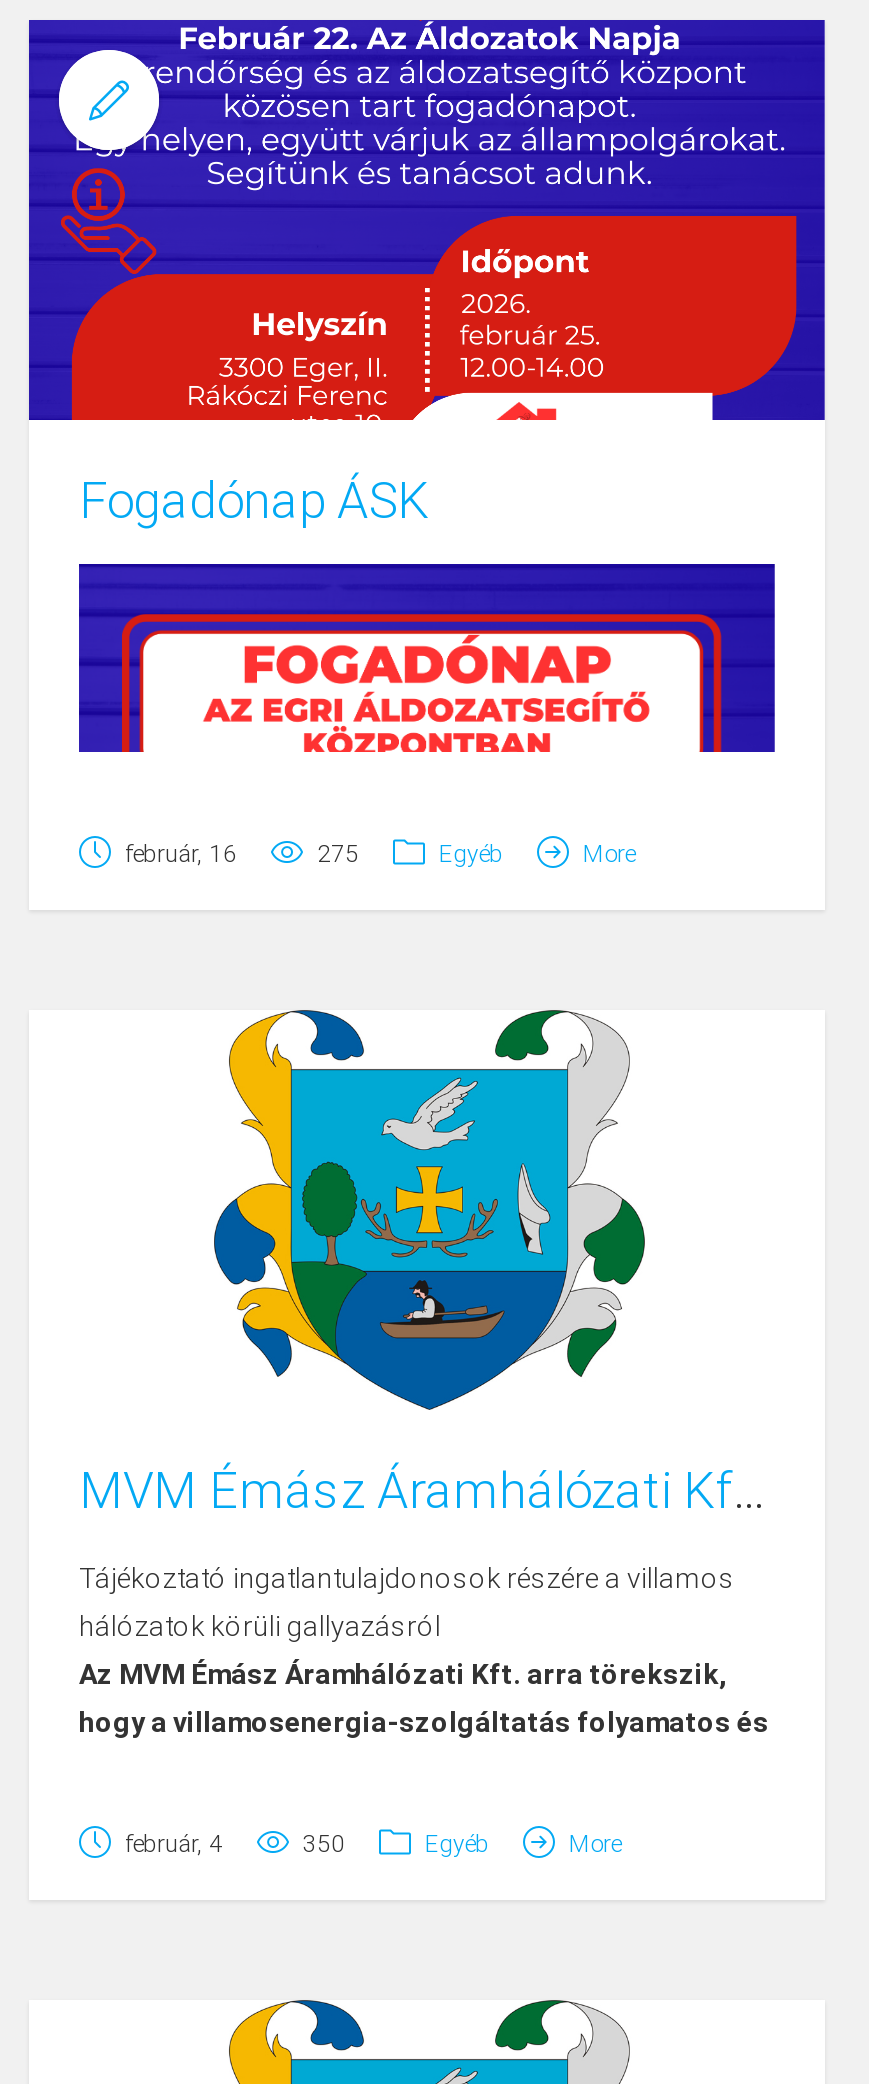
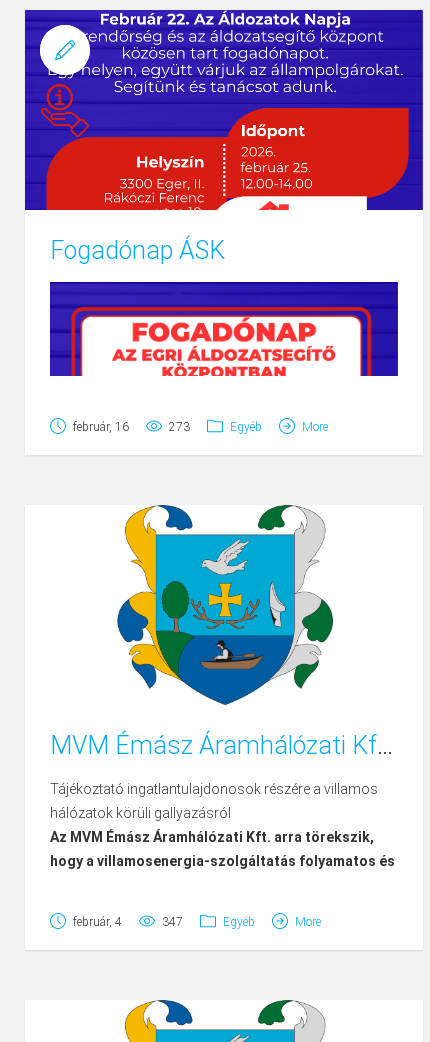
[317,840,359,868] 275 -> [169,420,190,434] 273
[303,1830,345,1858] 350 -> [162,915,183,929] 347

